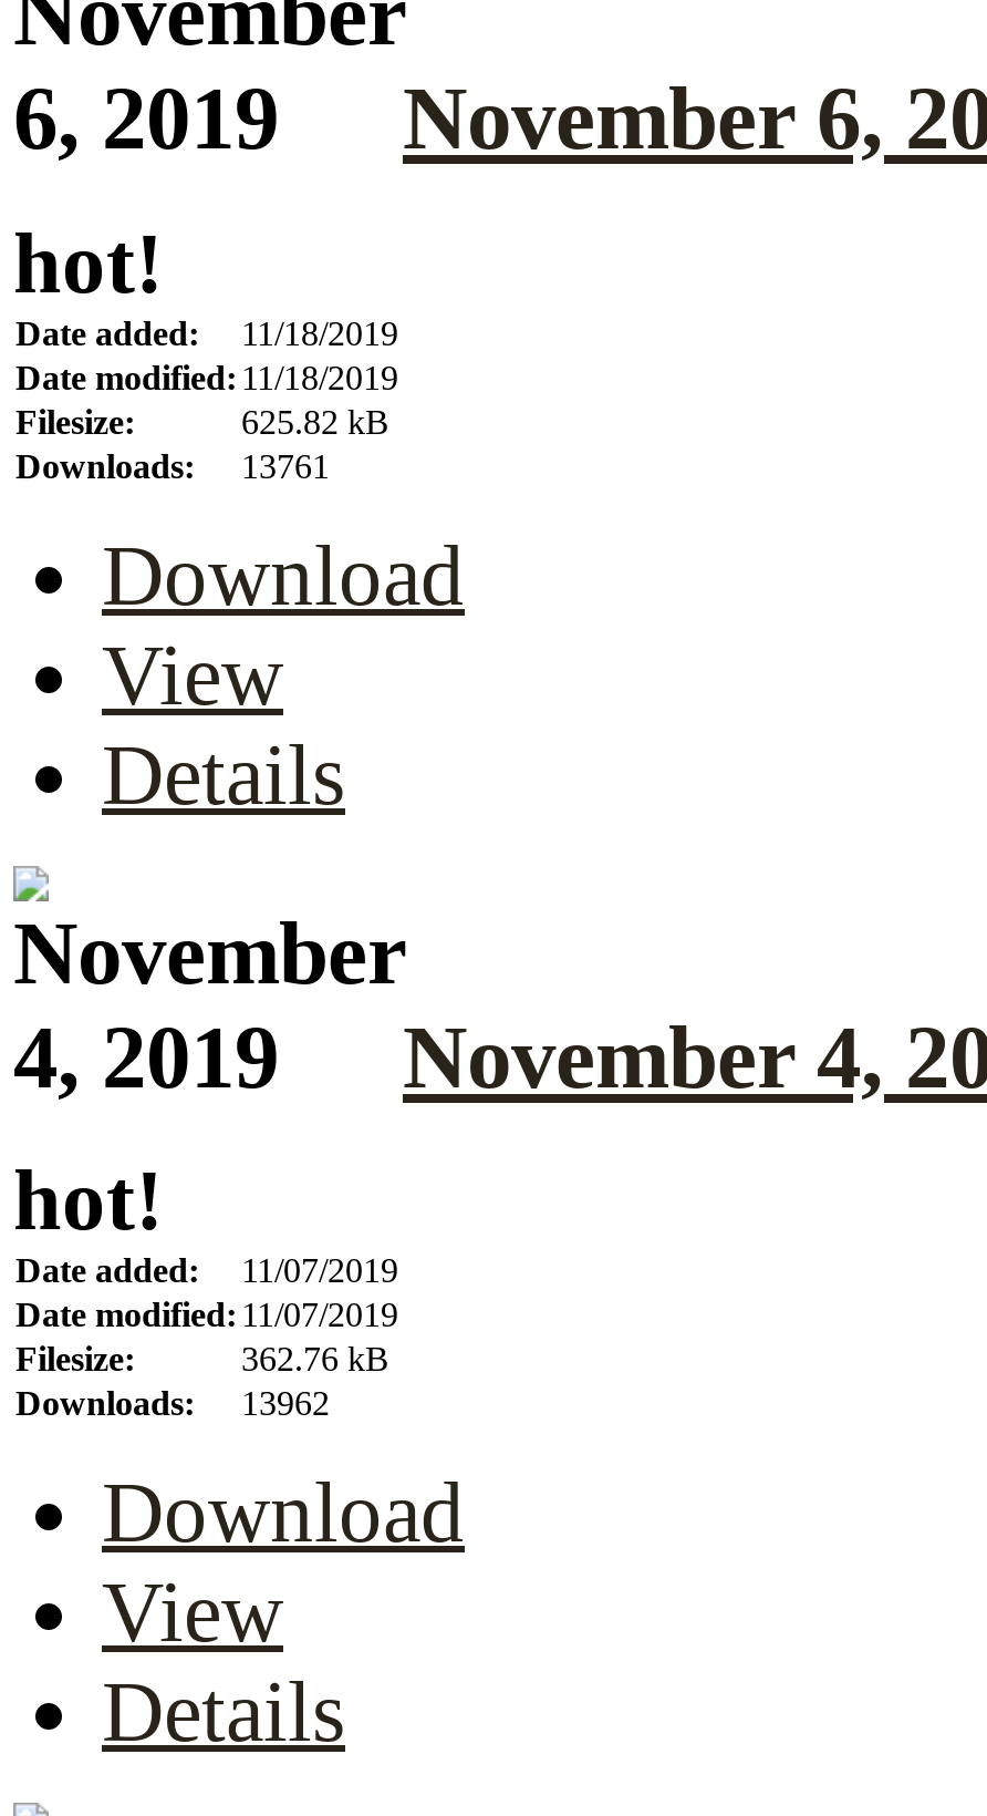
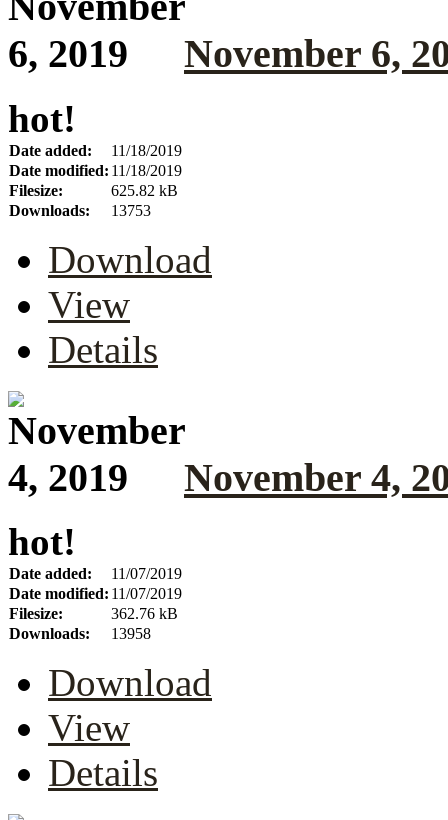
[15,447,330,485] Downloads: 13761 -> [9,202,151,219] Downloads: 13753
[15,1385,330,1422] Downloads: 13962 -> [9,625,151,642] Downloads: 13958

